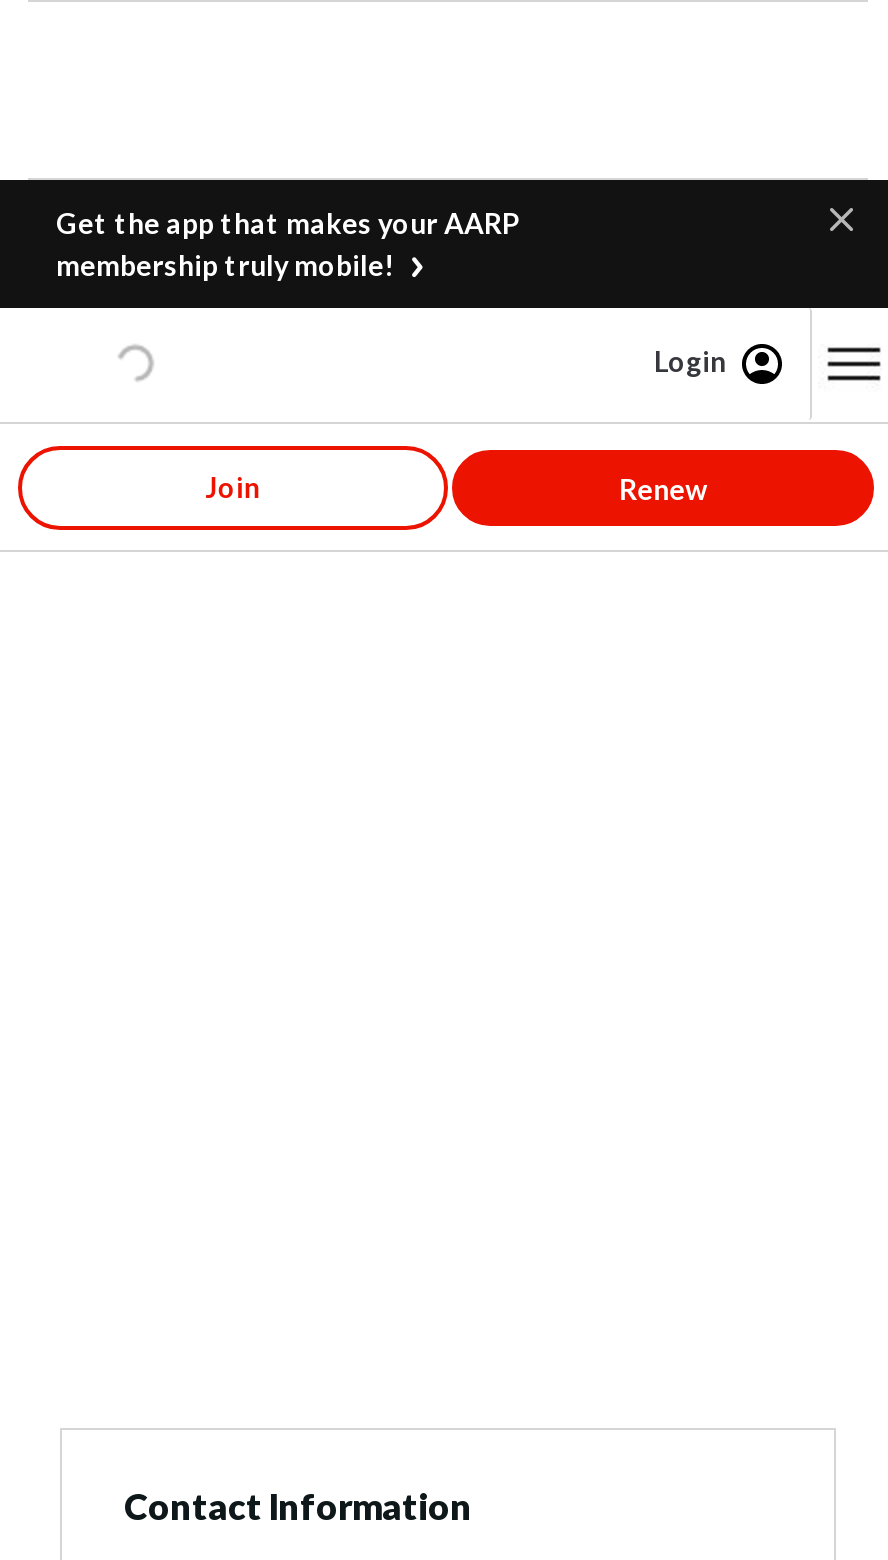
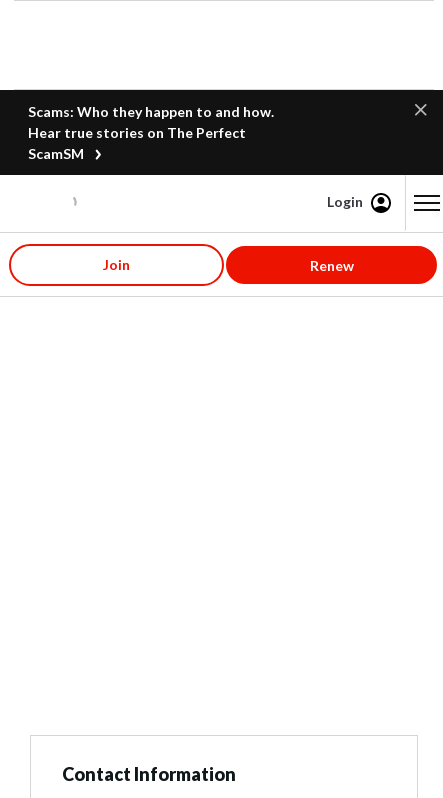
[56,206,520,282] Get the app that makes your AARP | membership truly mobile! -> [28,103,274,162] Scams: Who they happen to and how. | Hear true stories on The Perfect | ScamSM

